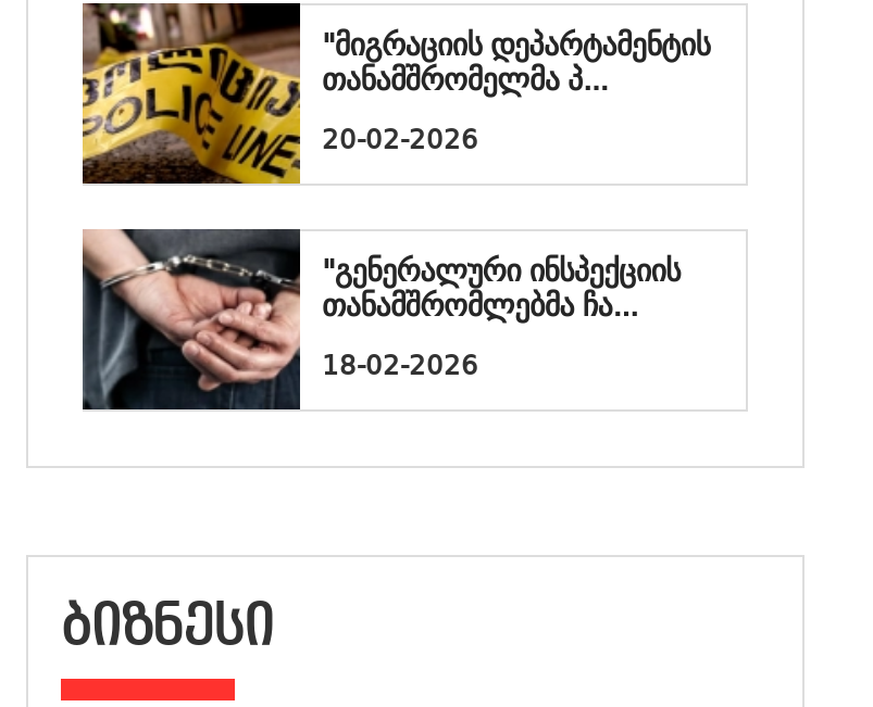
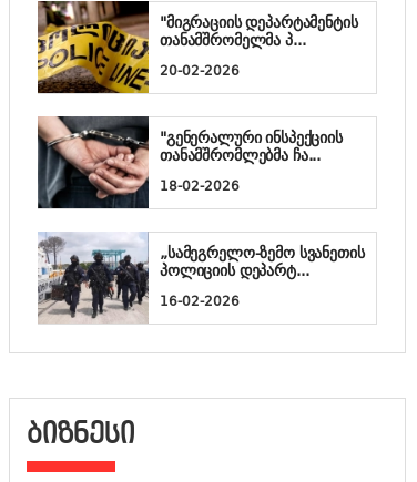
none -> [38,232,364,324] [image] | „სამეგრელო-ზემო სვანეთის | პოლიციის დეპარტ... | 16-02-2026

